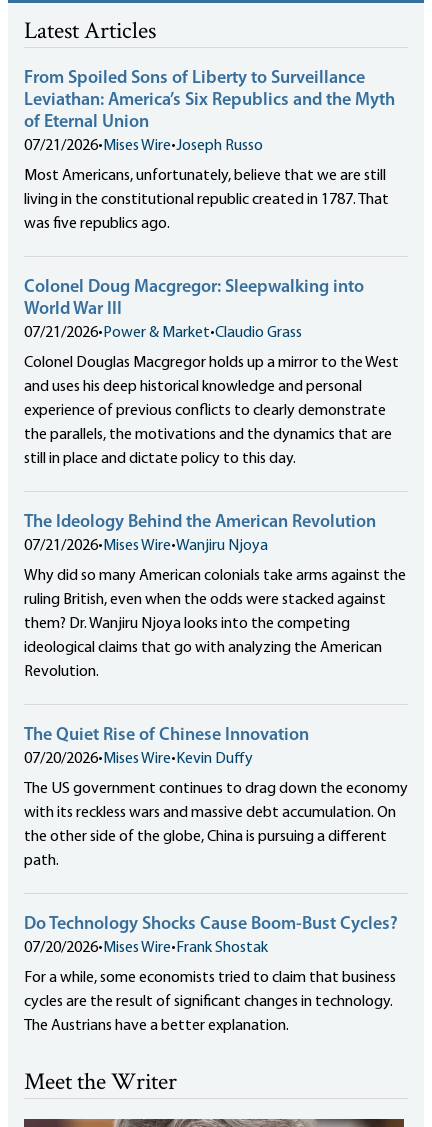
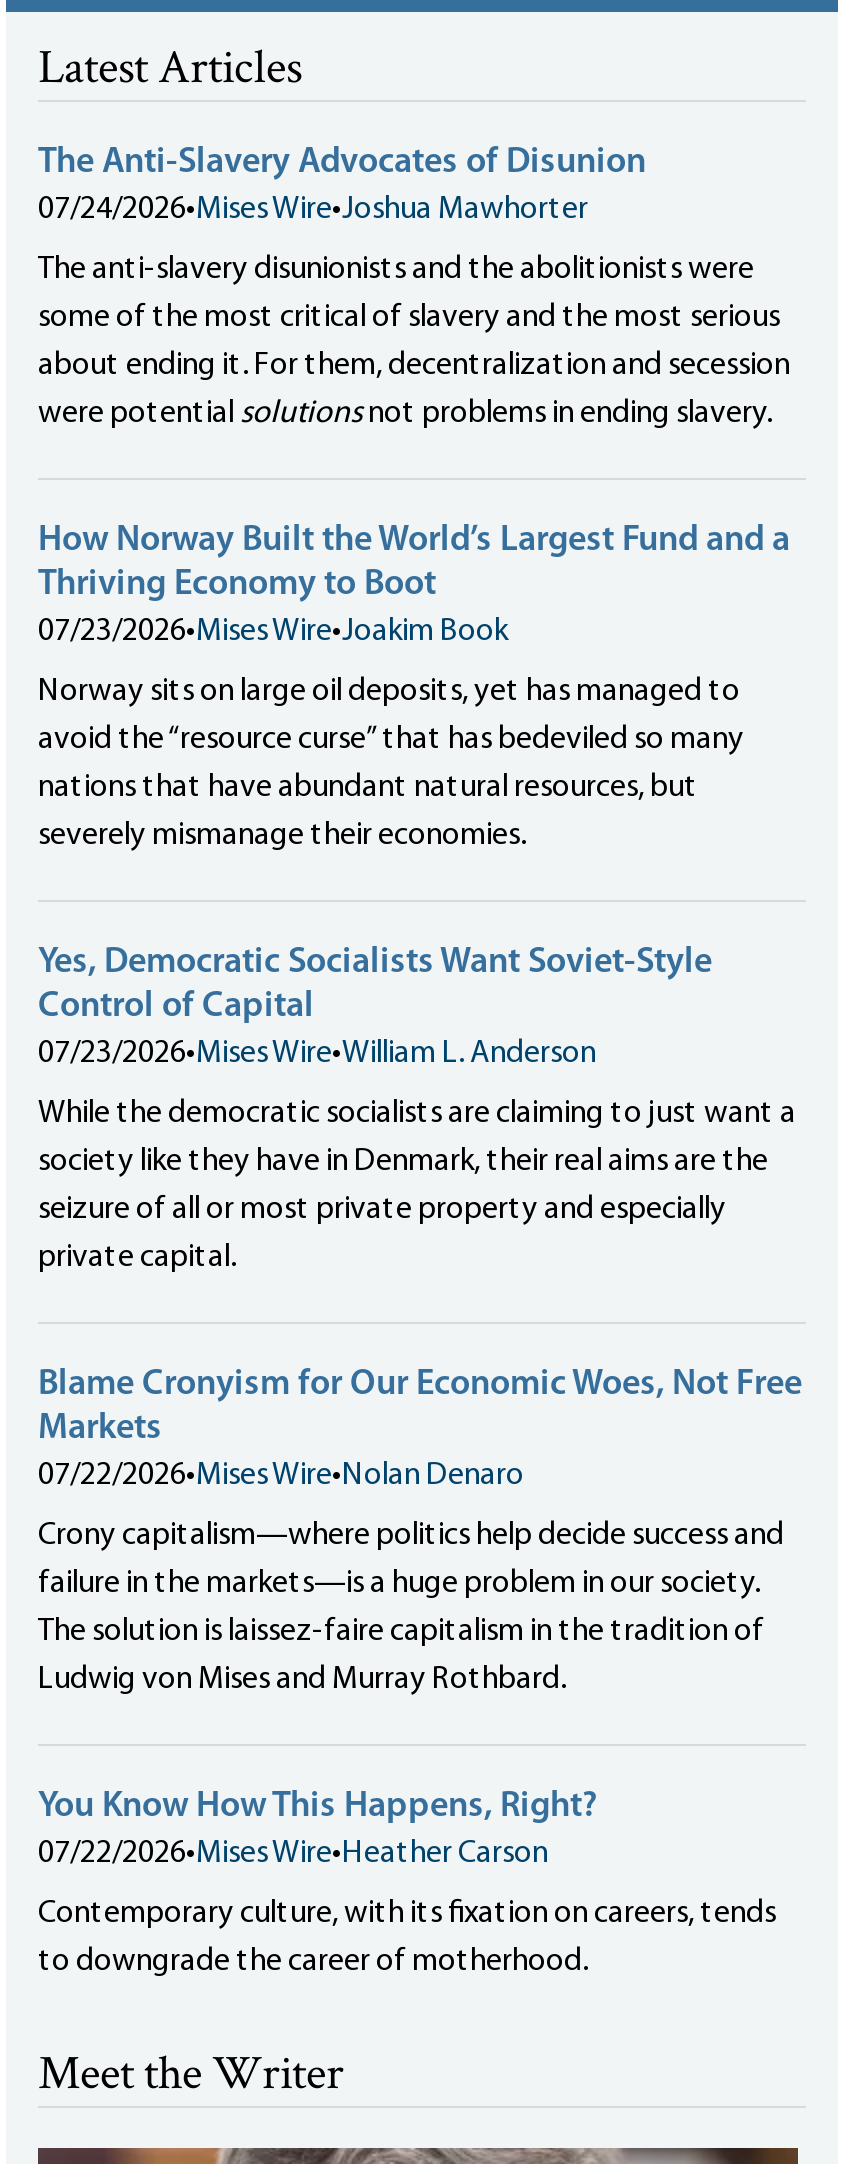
[24,68,408,1033] From Spoiled Sons of Liberty to Surveillance | Leviathan: America’s Six Republics and the Myth | of Eternal Union | 07/21/2026• Mises Wire•Joseph Russo | Most Americans, unfortunately, believe that we are still | living in the constitutional republic created in 1787. That | was five republics ago. | Colonel Doug Macgregor: Sleepwalking into | World War III | 07/21/2026• Power & Market•Claudio Grass | Colonel Douglas Macgregor holds up a mirror to the West | and uses his deep historical knowledge and personal | experience of previous conflicts to clearly demonstrate | the parallels, the motivations and the dynamics that are | still in place and dictate policy to this day. | The Ideology Behind the American Revolution | 07/21/2026• Mises Wire•Wanjiru Njoya | Why did so many American colonials take arms against the | ruling British, even when the odds were stacked against | them? Dr. Wanjiru Njoya looks into the competing | ideological claims that go with analyzing the American | Revolution. | The Quiet Rise of Chinese Innovation | 07/20/2026• Mises Wire• Kevin Duffy | The US government continues to drag down the economy | with its reckless wars and massive debt accumulation. On | the other side of the globe, China is pursuing a different | path. | Do Technology Shocks Cause Boom-Bust Cycles? | 07/20/2026• Mises Wire• Frank Shostak | For a while, some economists tried to claim that business | cycles are the result of significant changes in technology. | The Austrians have a better explanation. -> [38,143,802,1977] The Anti-Slavery Advocates of Disunion | 07/24/2026•Mises Wire•Joshua Mawhorter | The anti-slavery disunionists and the abolitionists were | some of the most critical of slavery and the most serious | about ending it. For them, decentralization and secession | were potential solutions not problems in ending slavery. | How Norway Built the World’s Largest Fund and a | Thriving Economy to Boot | 07/23/2026•Mises Wire•Joakim Book | Norway sits on large oil deposits, yet has managed to | avoid the “resource curse” that has bedeviled so many | nations that have abundant natural resources, but | severely mismanage their economies. | Yes, Democratic Socialists Want Soviet-Style | Control of Capital | 07/23/2026•Mises Wire•William L. Anderson | While the democratic socialists are claiming to just want a | society like they have in Denmark, their real aims are the | seizure of all or most private property and especially | private capital. | Blame Cronyism for Our Economic Woes, Not Free | Markets | 07/22/2026•Mises Wire•Nolan Denaro | Crony capitalism—where politics help decide success and | failure in the markets—is a huge problem in our society. | The solution is laissez-faire capitalism in the tradition of | Ludwig von Mises and Murray Rothbard. | You Know How This Happens, Right? | 07/22/2026•Mises Wire•Heather Carson | Contemporary culture, with its fixation on careers, tends | to downgrade the career of motherhood.

